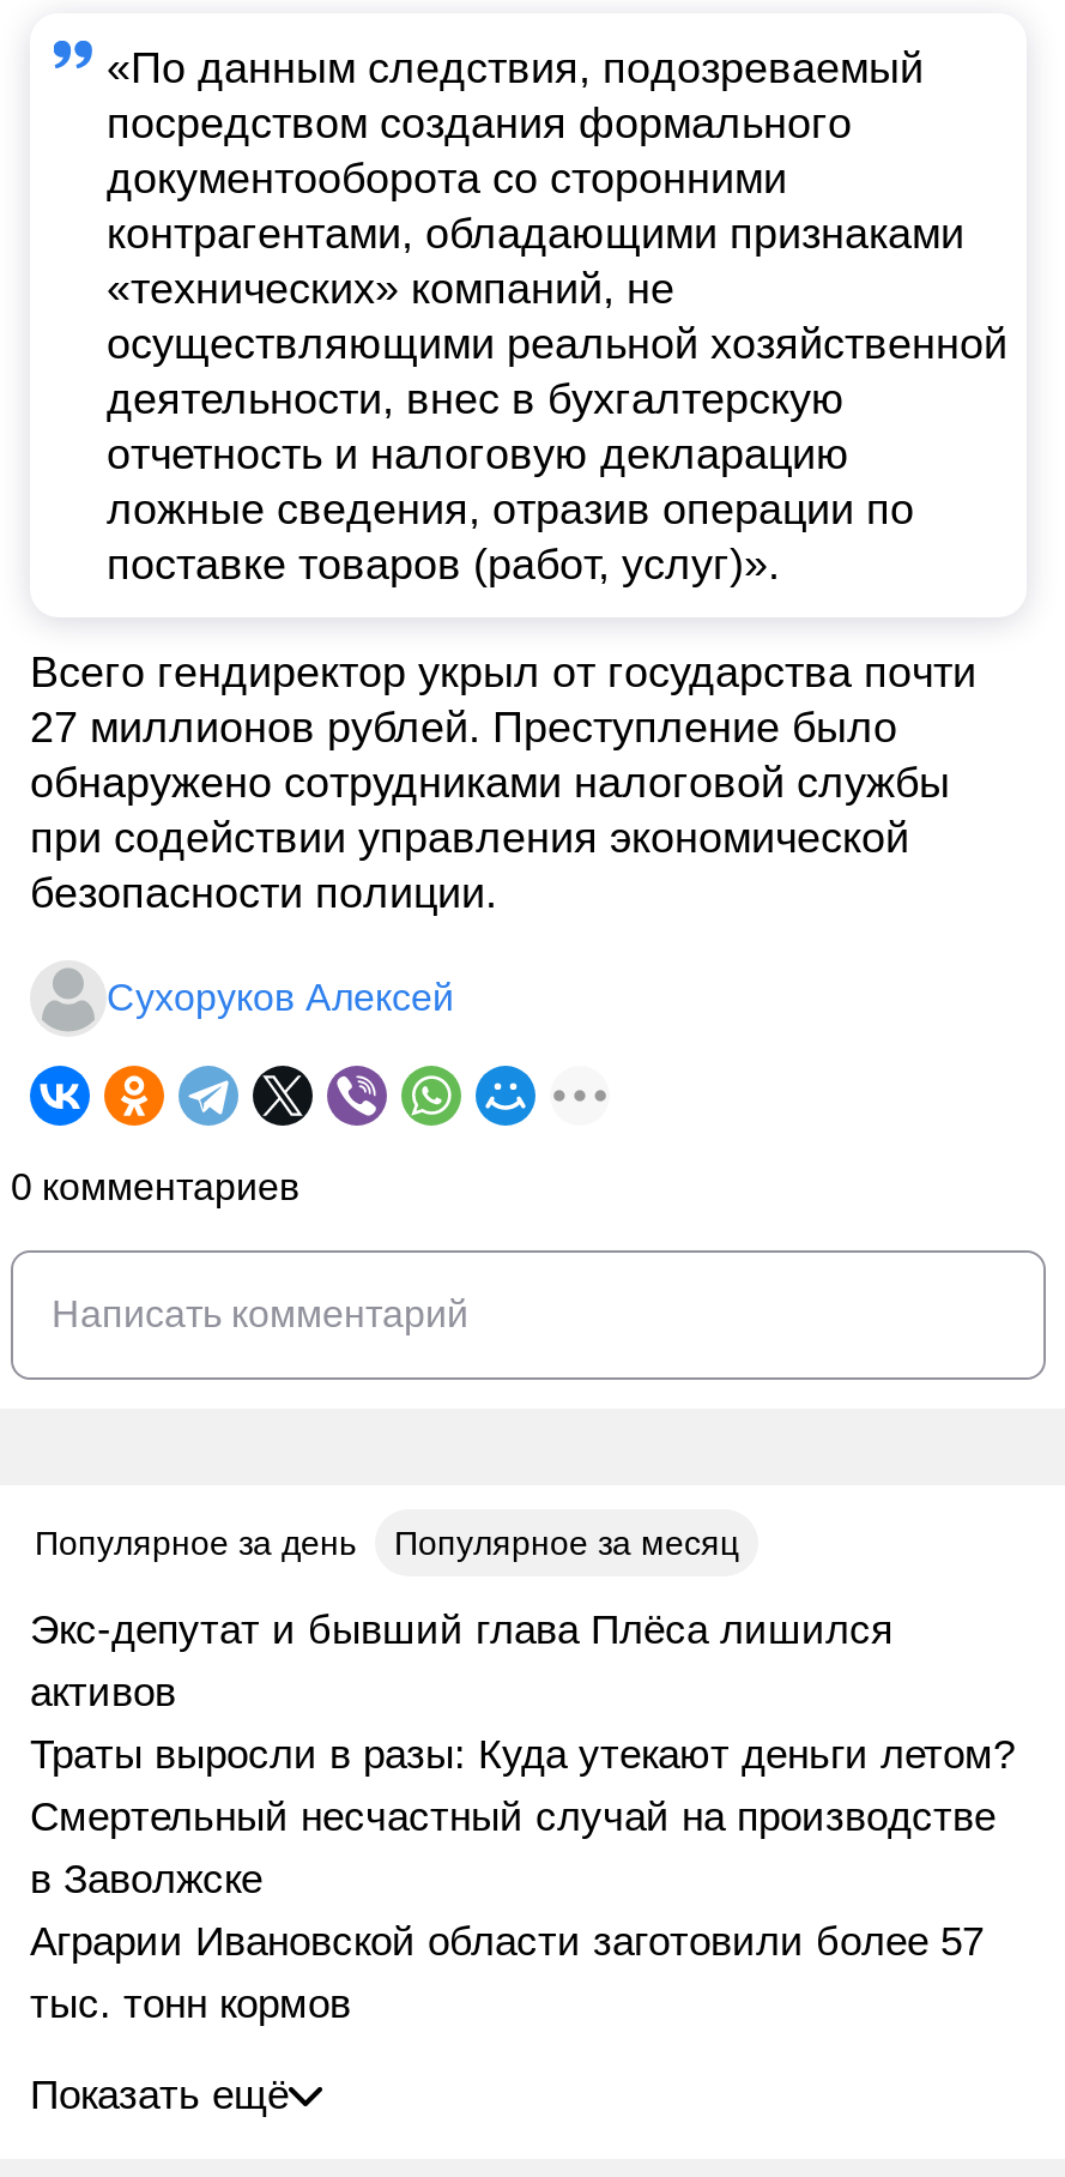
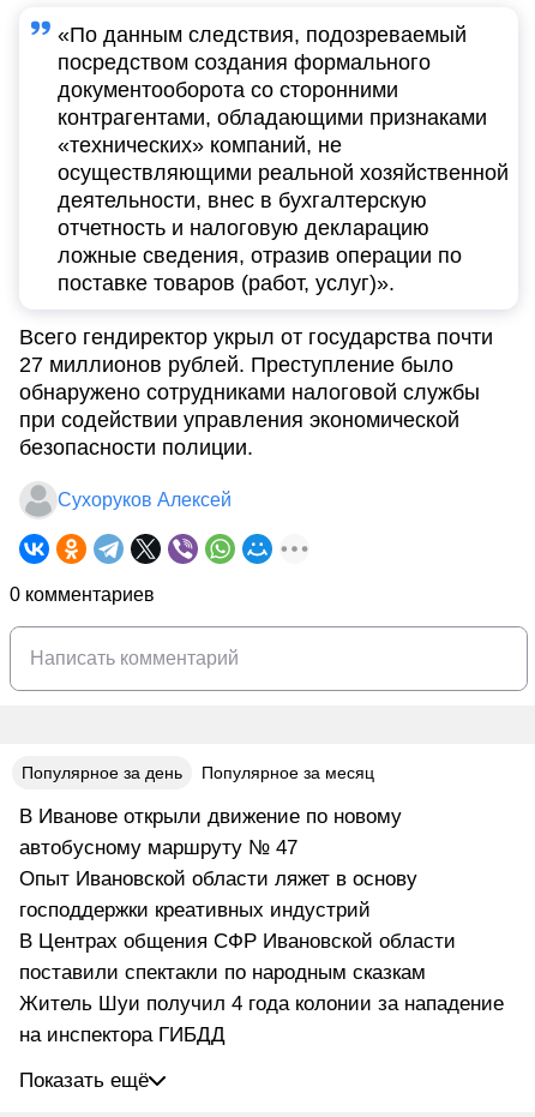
[30,1608,1015,2027] Экс-депутат и бывший глава Плёса лишился | активов | Траты выросли в разы: Куда утекают деньги летом? | Смертельный несчастный случай на производстве | в Заволжске | Аграрии Ивановской области заготовили более 57 | тыс. тонн кормов -> [19,805,504,1046] В Иванове открыли движение по новому | автобусному маршруту № 47 | Опыт Ивановской области ляжет в основу | господдержки креативных индустрий | В Центрах общения СФР Ивановской области | поставили спектакли по народным сказкам | Житель Шуи получил 4 года колонии за нападение | на инспектора ГИБДД

